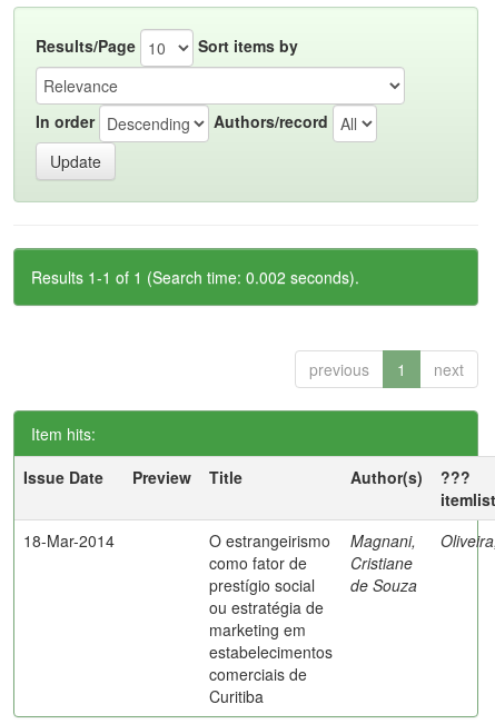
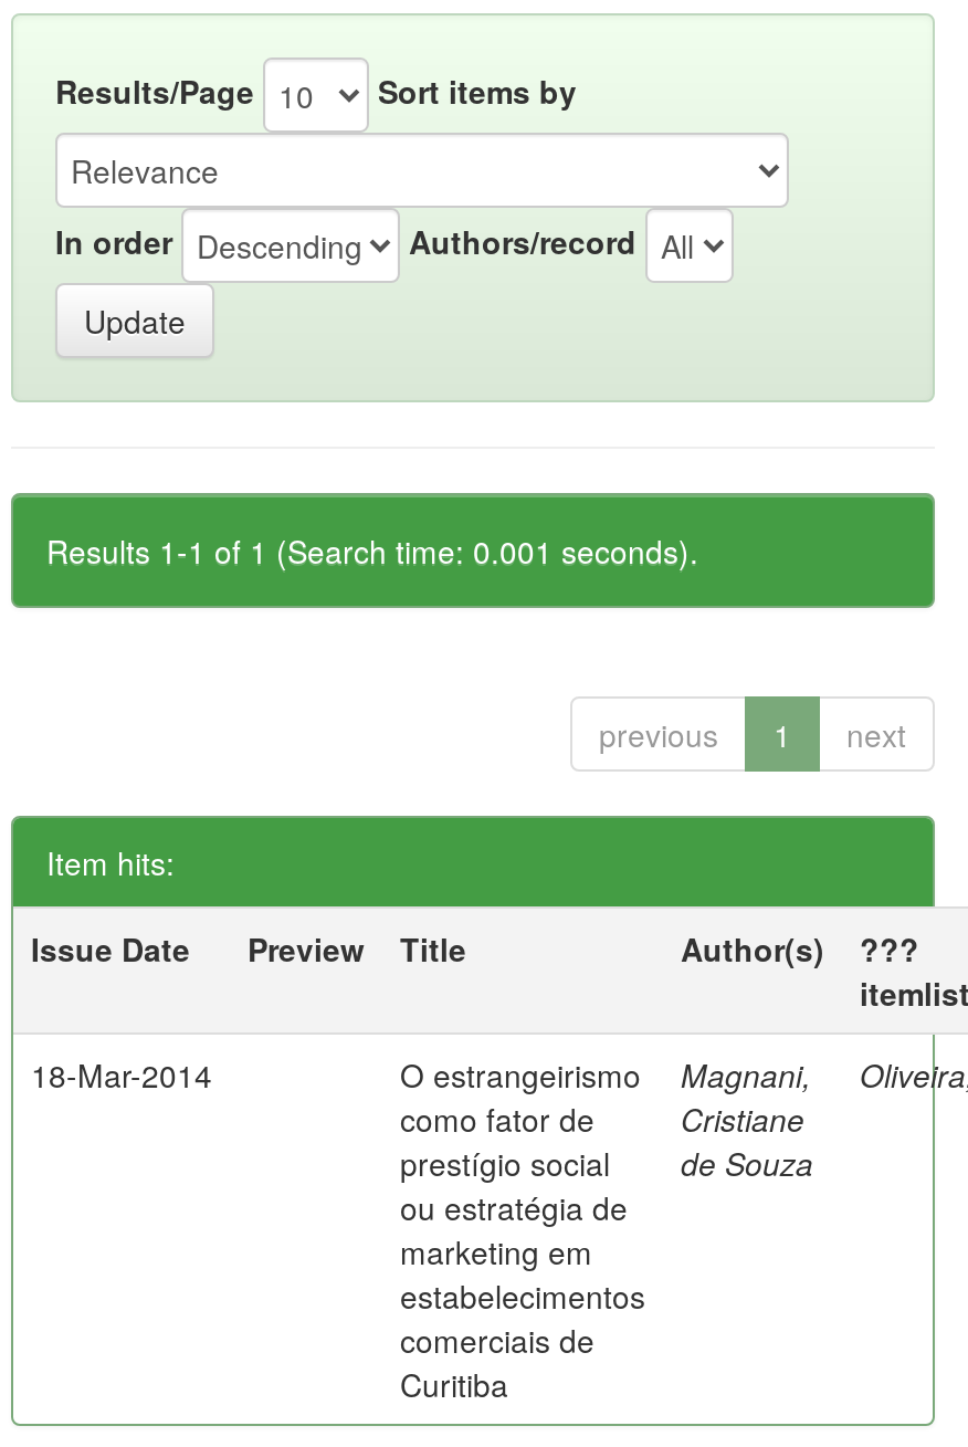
[31,266,359,288] Results 1-1 of 1 (Search time: 0.002 seconds). -> [46,528,698,573] Results 1-1 of 1 (Search time: 0.001 seconds).

